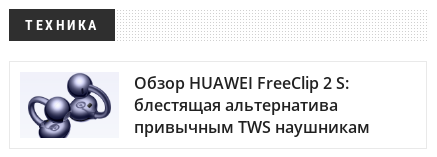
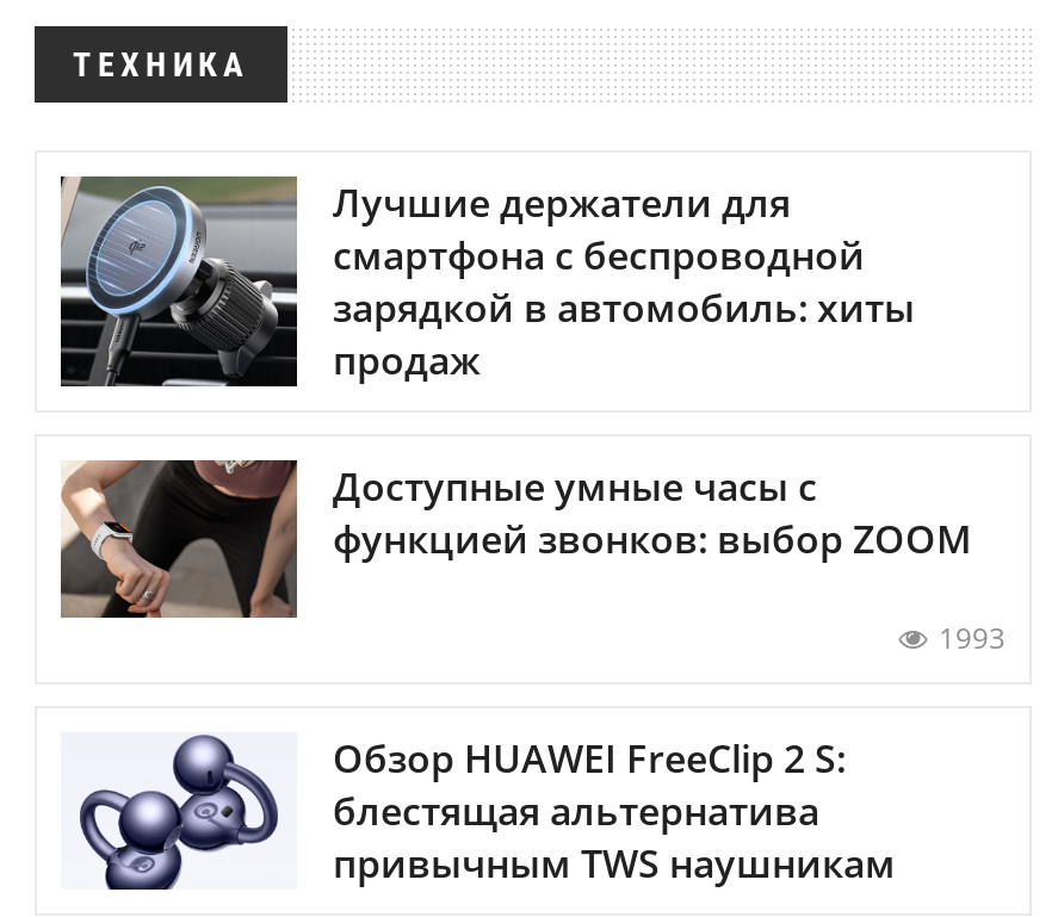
none -> [58,174,1006,658] [image] | Лучшие держатели для | смартфона с беспроводной | зарядкой в автомобиль: хиты | продаж | Доступные умные часы с | функцией звонков: выбор ZOOM | 1993
none -> [58,458,299,620] [image]

